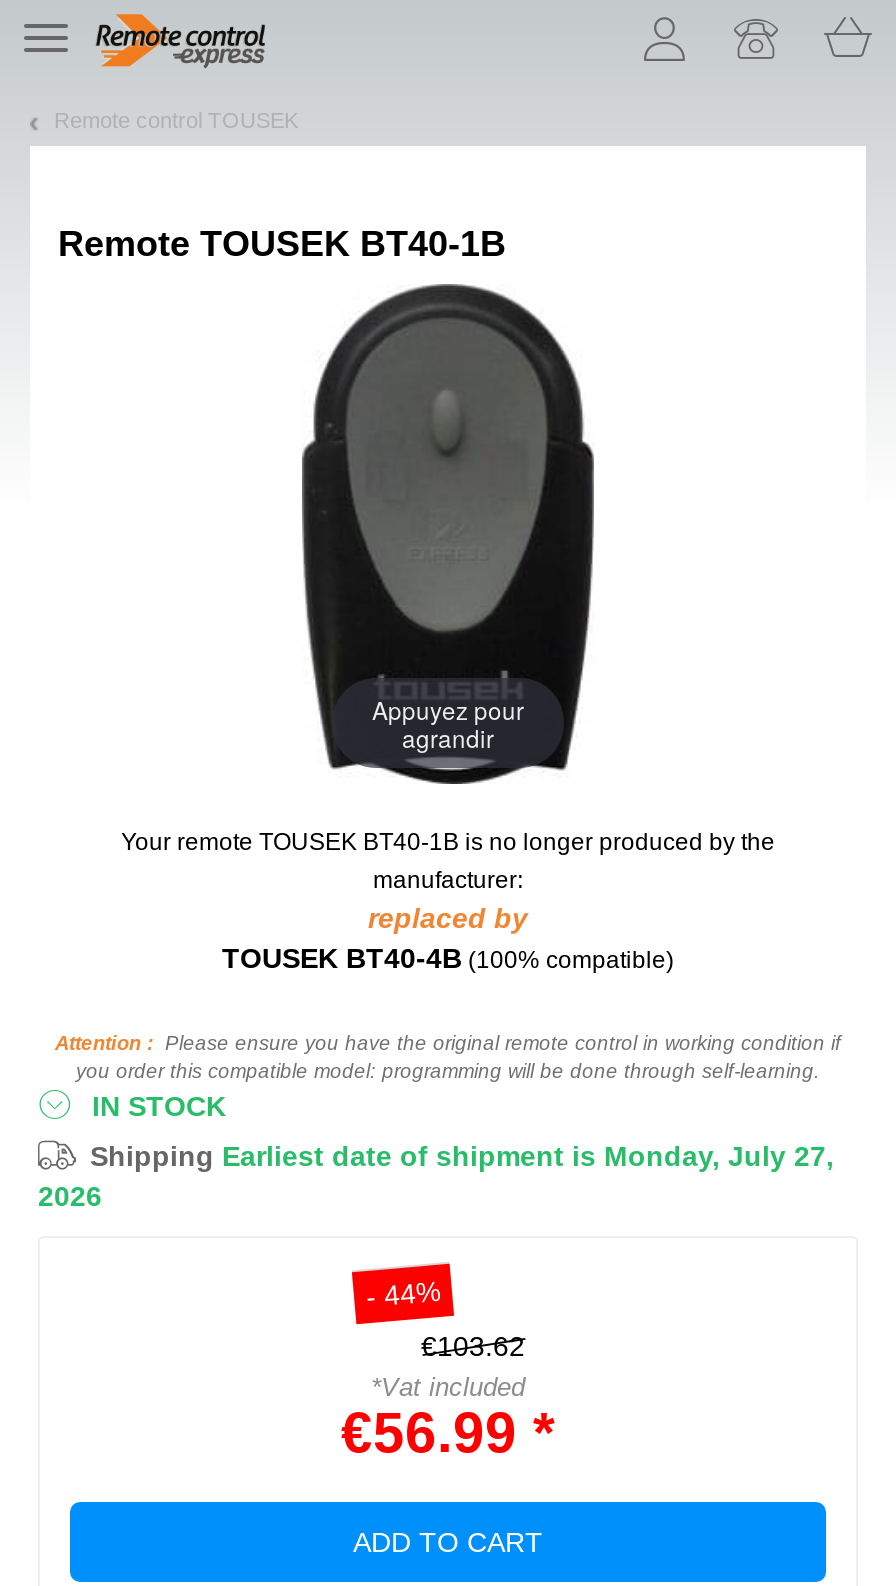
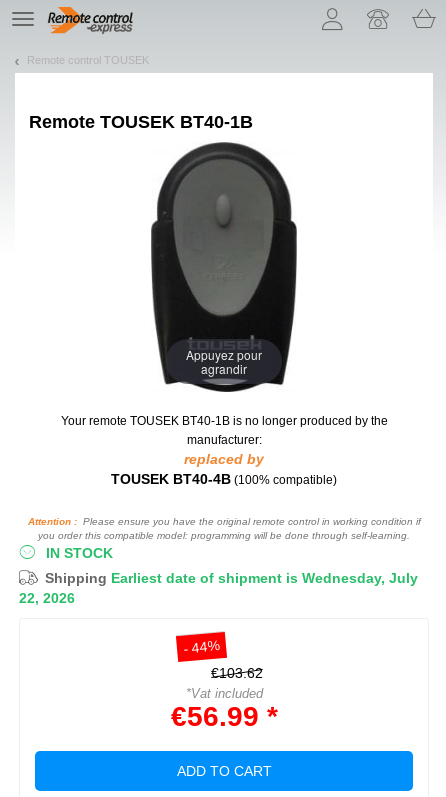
[38,1140,834,1212] Shipping Earliest date of shipment is Monday, July 27, | 2026 -> [19,570,418,606] Shipping Earliest date of shipment is Wednesday, July | 22, 2026

